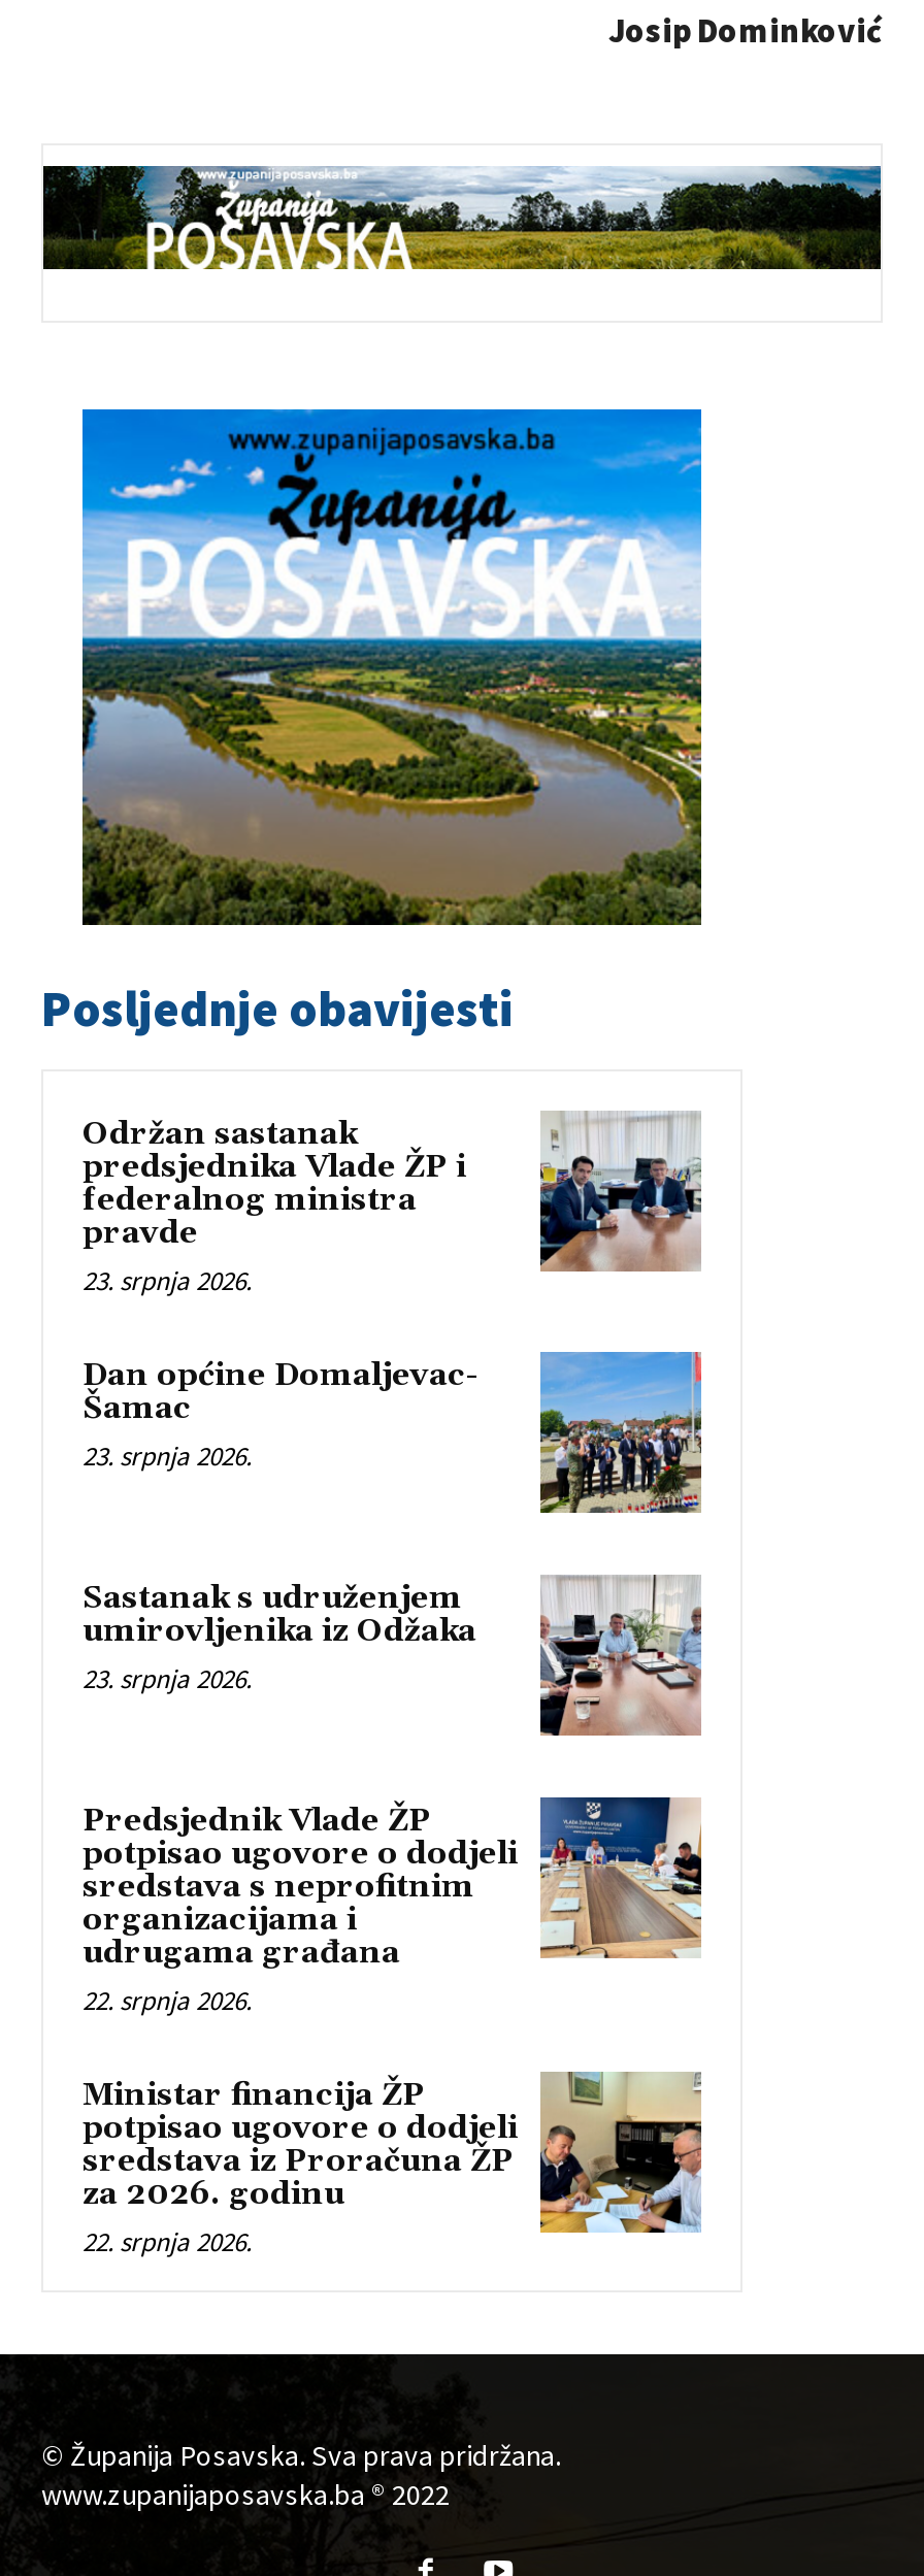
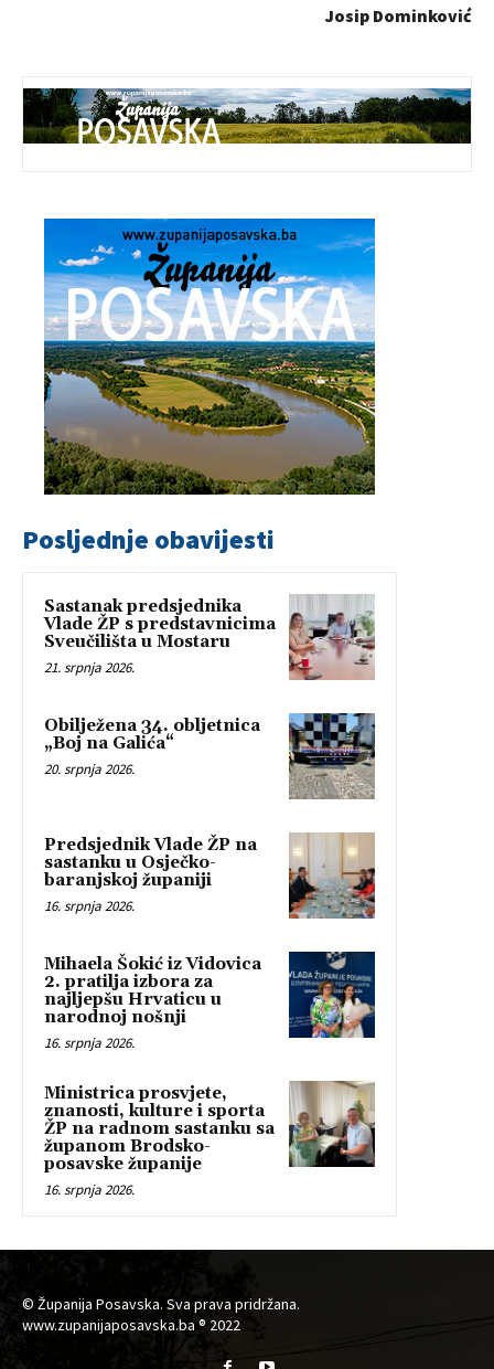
[82,1115,699,1298] [image] | Održan sastanak | predsjednika Vlade ŽP i | federalnog ministra | pravde | 23. srpnja 2026. -> [44,597,374,679] [image] | Sastanak predsjednika | Vlade ŽP s predstavnicima | Sveučilišta u Mostaru | 21. srpnja 2026.
[82,1351,703,1514] [image] | Dan općine Domaljevac- | Šamac | 23. srpnja 2026. -> [44,712,376,799] [image] | Obilježena 34. obljetnica | „Boj na Galića“ | 20. srpnja 2026.
[82,1576,701,1737] [image] | Sastanak s udruženjem | umirovljenika iz Odžaka | 23. srpnja 2026. -> [44,832,375,920] [image] | Predsjednik Vlade ŽP na | sastanku u Osječko- | baranjskoj županiji | 16. srpnja 2026.
[82,1796,703,2018] [image] | Predsjednik Vlade ŽP | potpisao ugovore o dodjeli | sredstava s neprofitnim | organizacijama i | udrugama građana | 22. srpnja 2026. -> [44,951,376,1053] [image] | Mihaela Šokić iz Vidovica | 2. pratilja izbora za | najljepšu Hrvaticu u | narodnoj nošnji | 16. srpnja 2026.
[82,2038,703,2259] [image] | Ministar financija ŽP | potpisao ugovore o dodjeli | sredstava iz Proračuna ŽP | za 2026. godinu | 22. srpnja 2026. -> [44,1080,376,1200] [image] | Ministrica prosvjete, | znanosti, kulture i sporta | ŽP na radnom sastanku sa | županom Brodsko- | posavske županije | 16. srpnja 2026.

